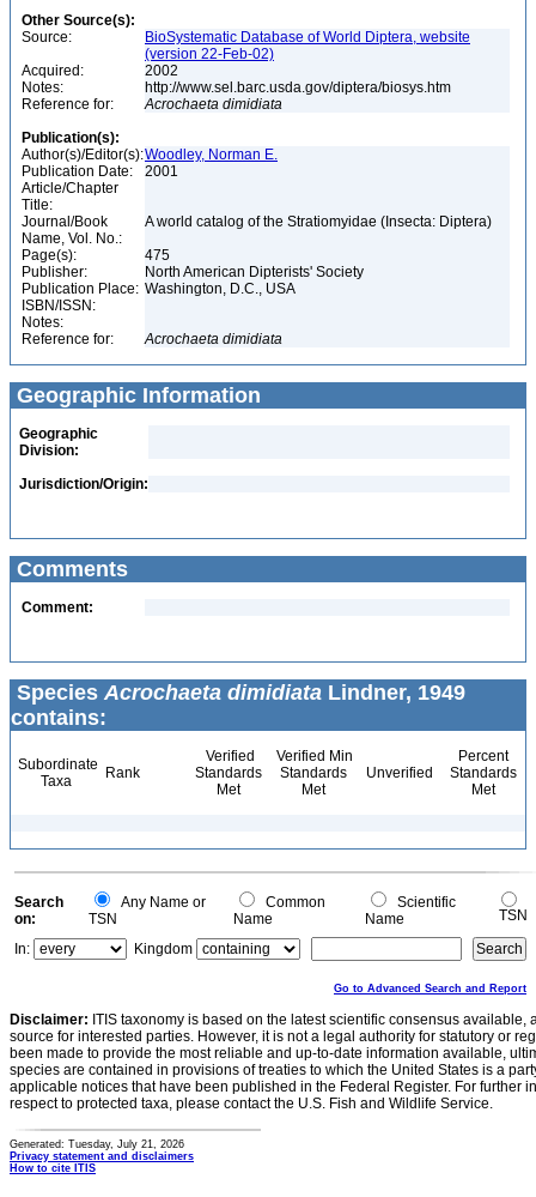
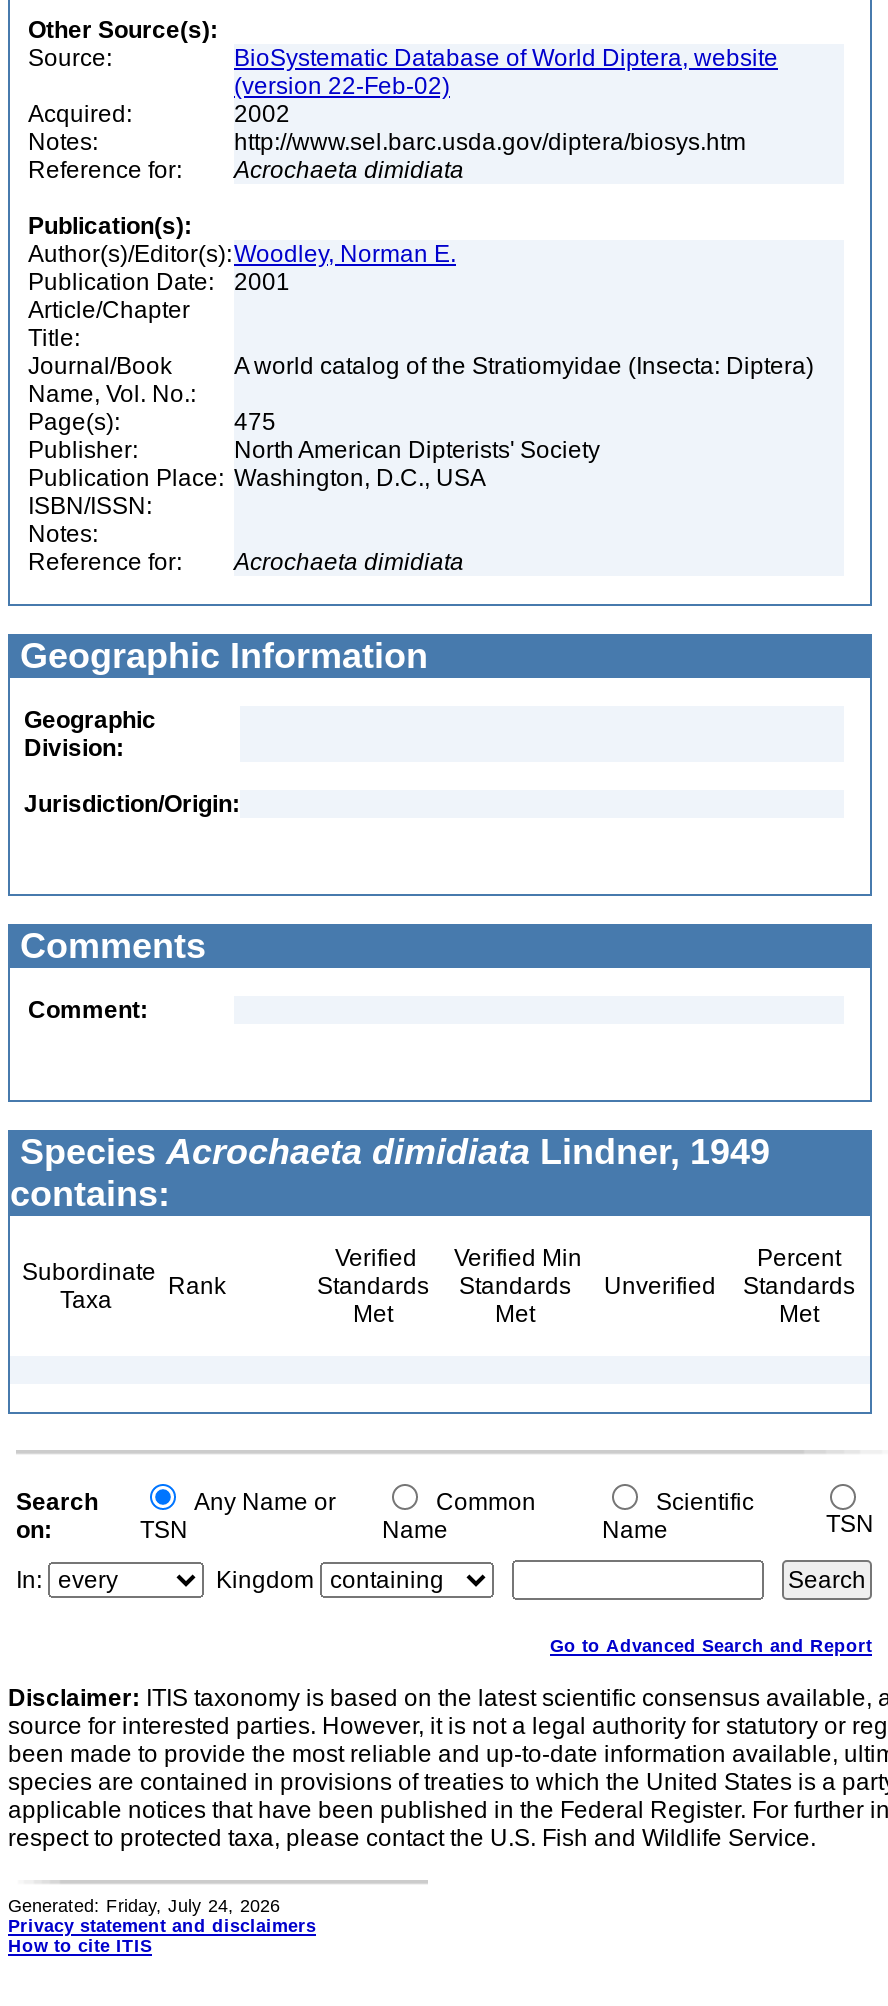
[10,1138,184,1150] Generated: Tuesday, July 21, 2026 -> [8,1896,280,1916] Generated: Friday, July 24, 2026

